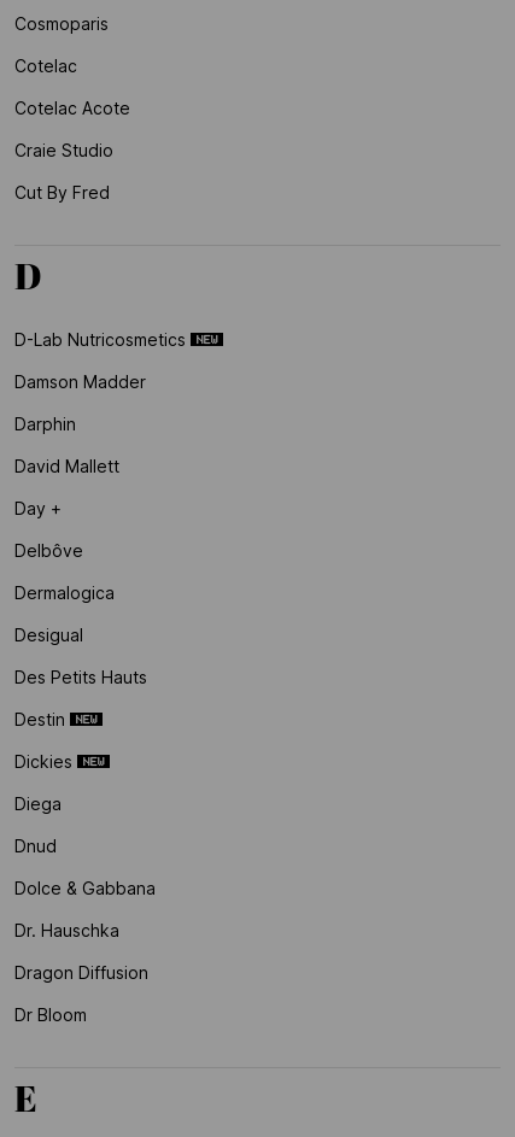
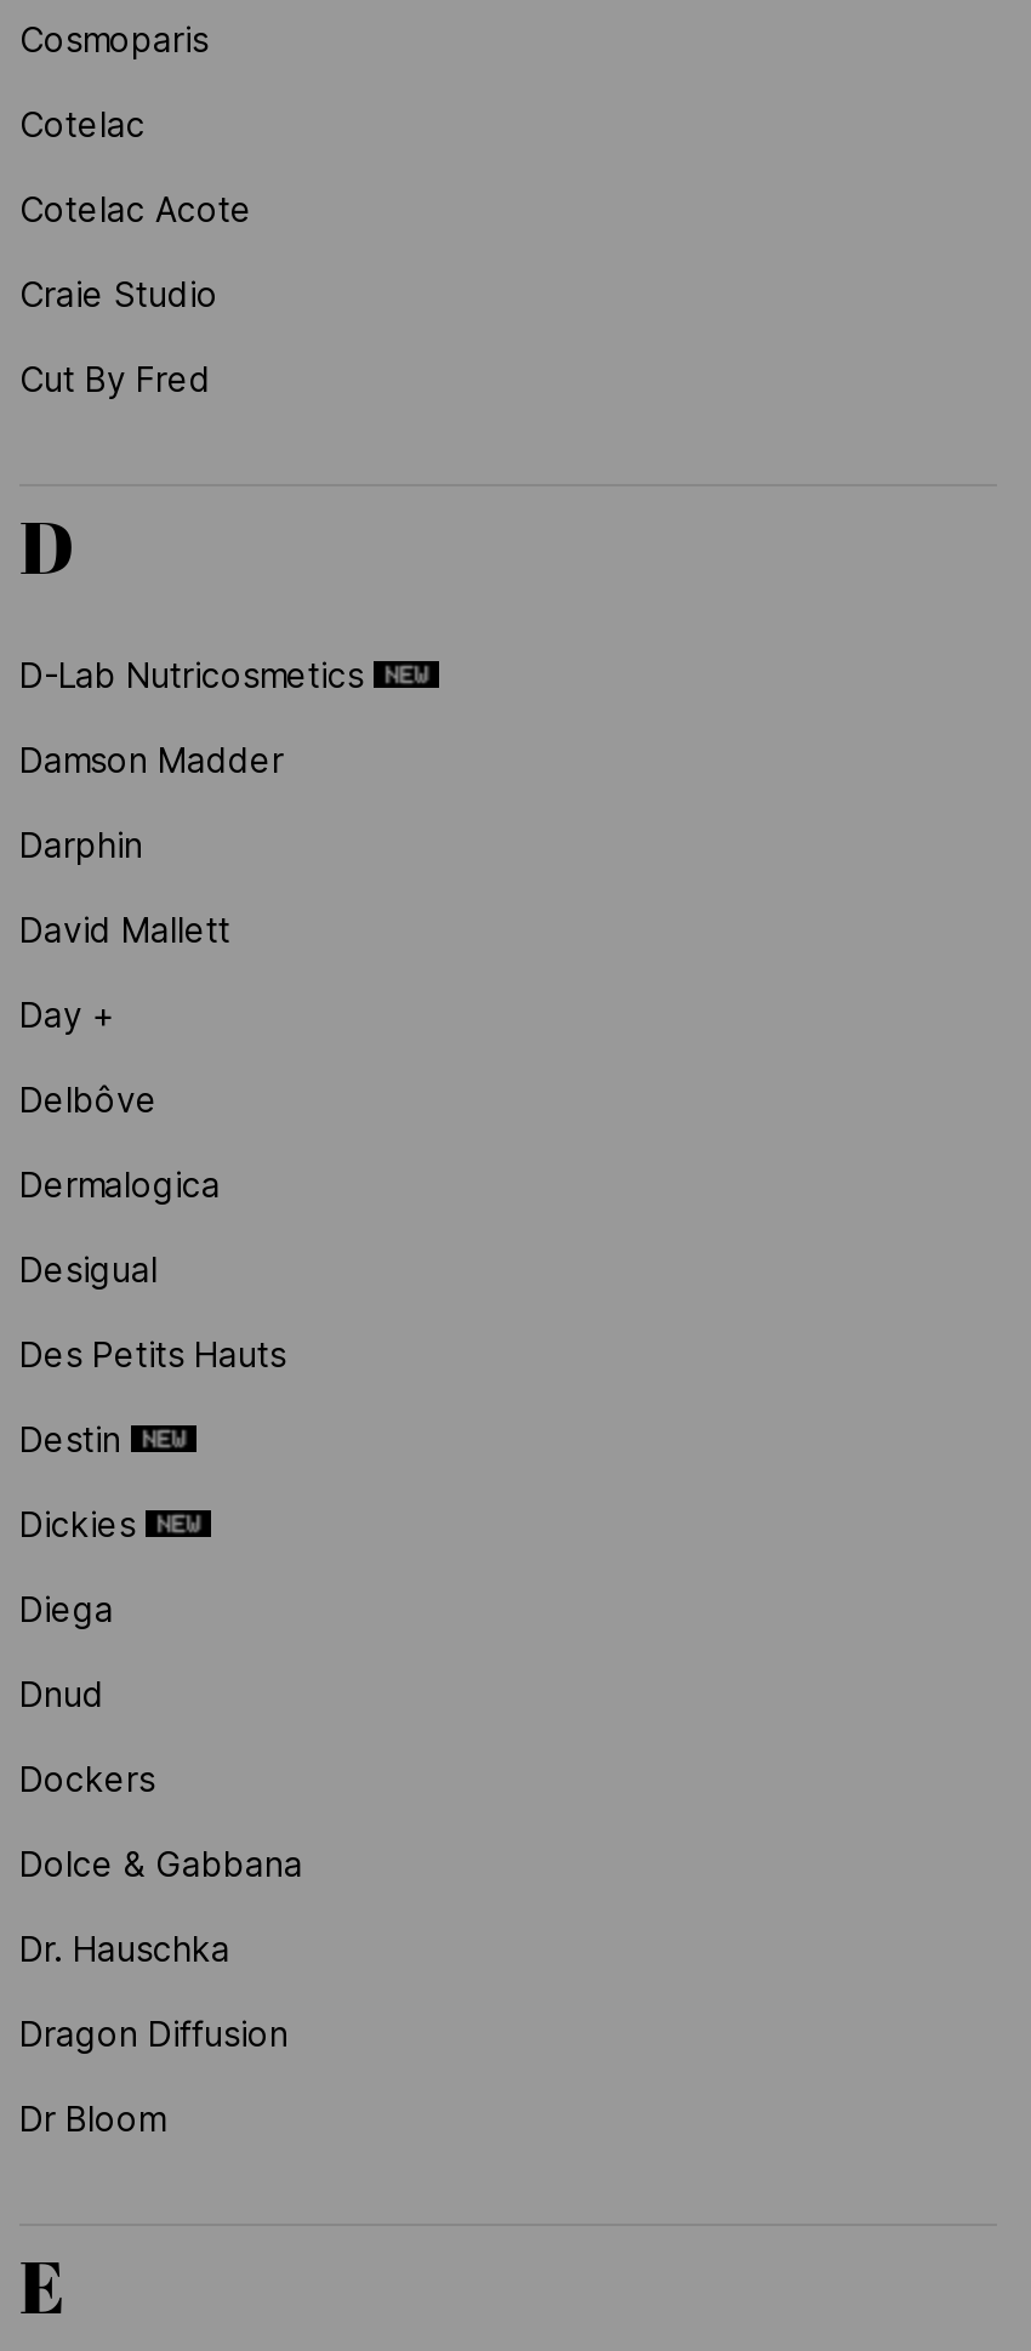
none -> [19,1758,155,1799] Dockers

